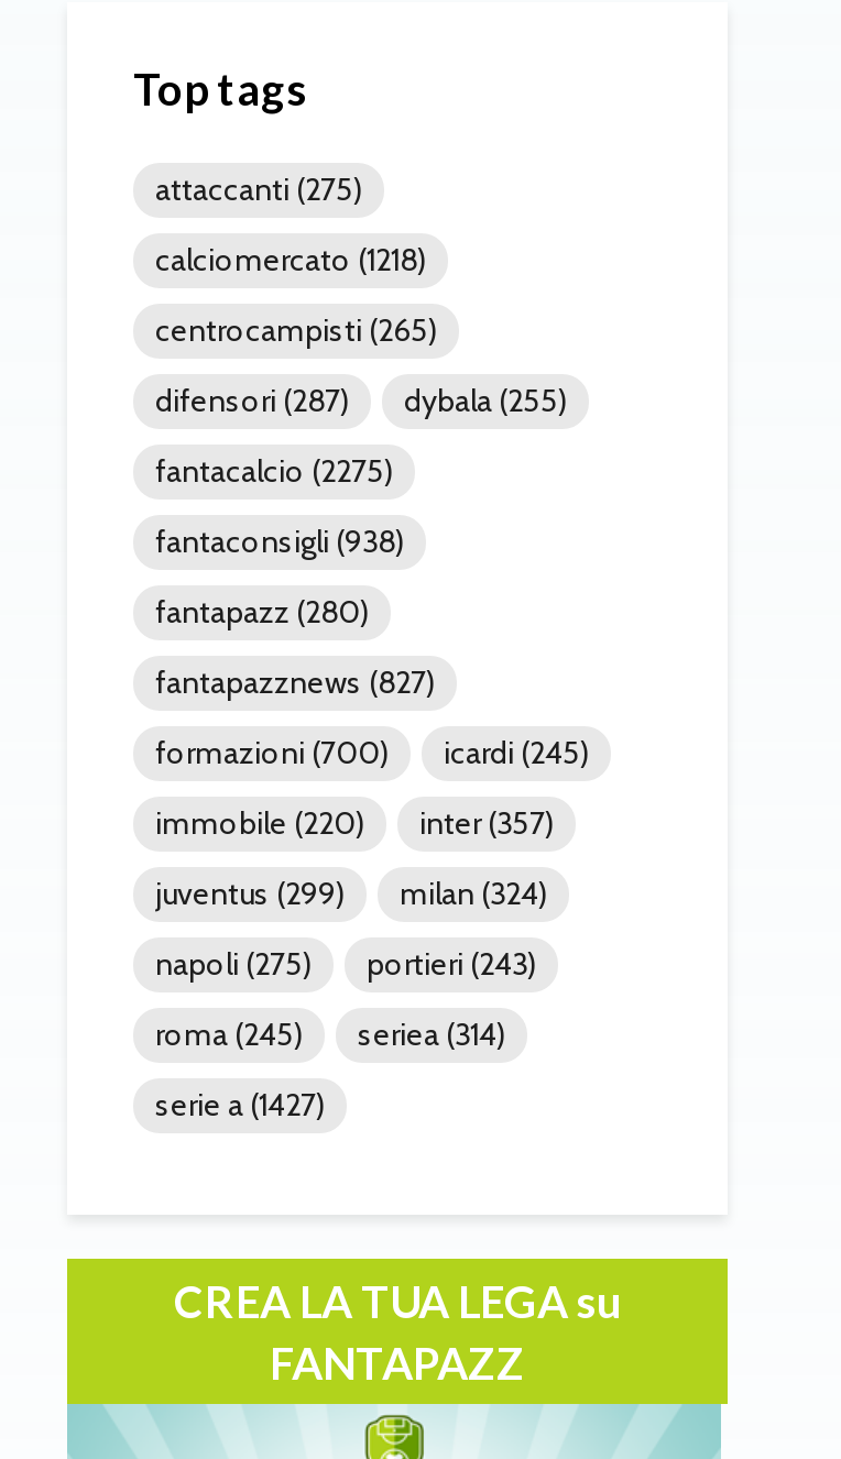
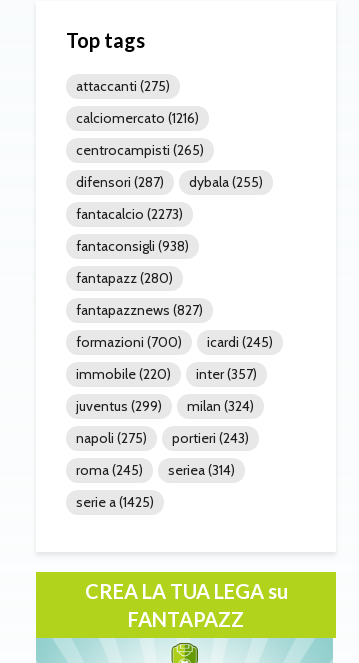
[155,239,426,279] calciomercato (1218) -> [76,109,199,127] calciomercato (1216)
[155,450,393,490] fantacalcio (2275) -> [76,205,183,223] fantacalcio (2273)
[155,1084,325,1124] serie a (1427) -> [76,493,154,511] serie a (1425)

